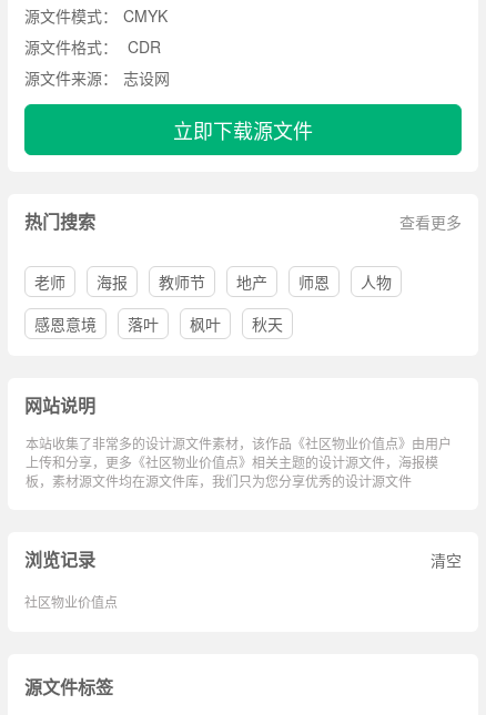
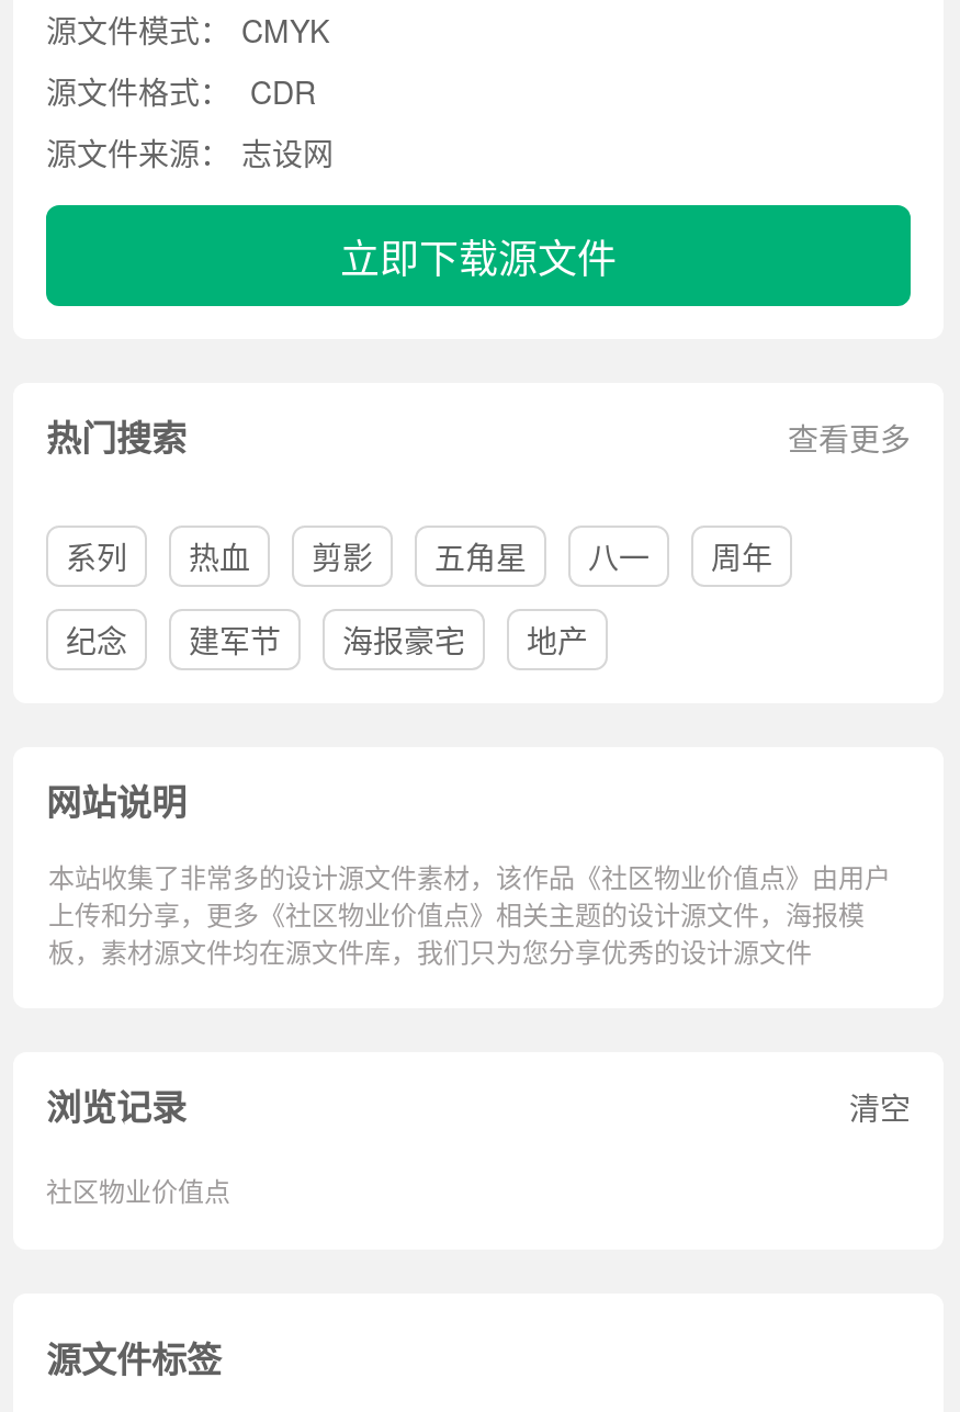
[34,270,205,293] 老师 | 海报 | 教师节 -> [66,535,772,663] 系列 | 热血 | 剪影 | 五角星 | 八一 | 周年 | 纪念 | 建军节 | 海报豪宅
[34,270,392,335] 师恩 | 人物 | 感恩意境 | 落叶 | 枫叶 | 秋天 -> none
moved [236,270,267,293] -> [527,619,588,663]: 地产

